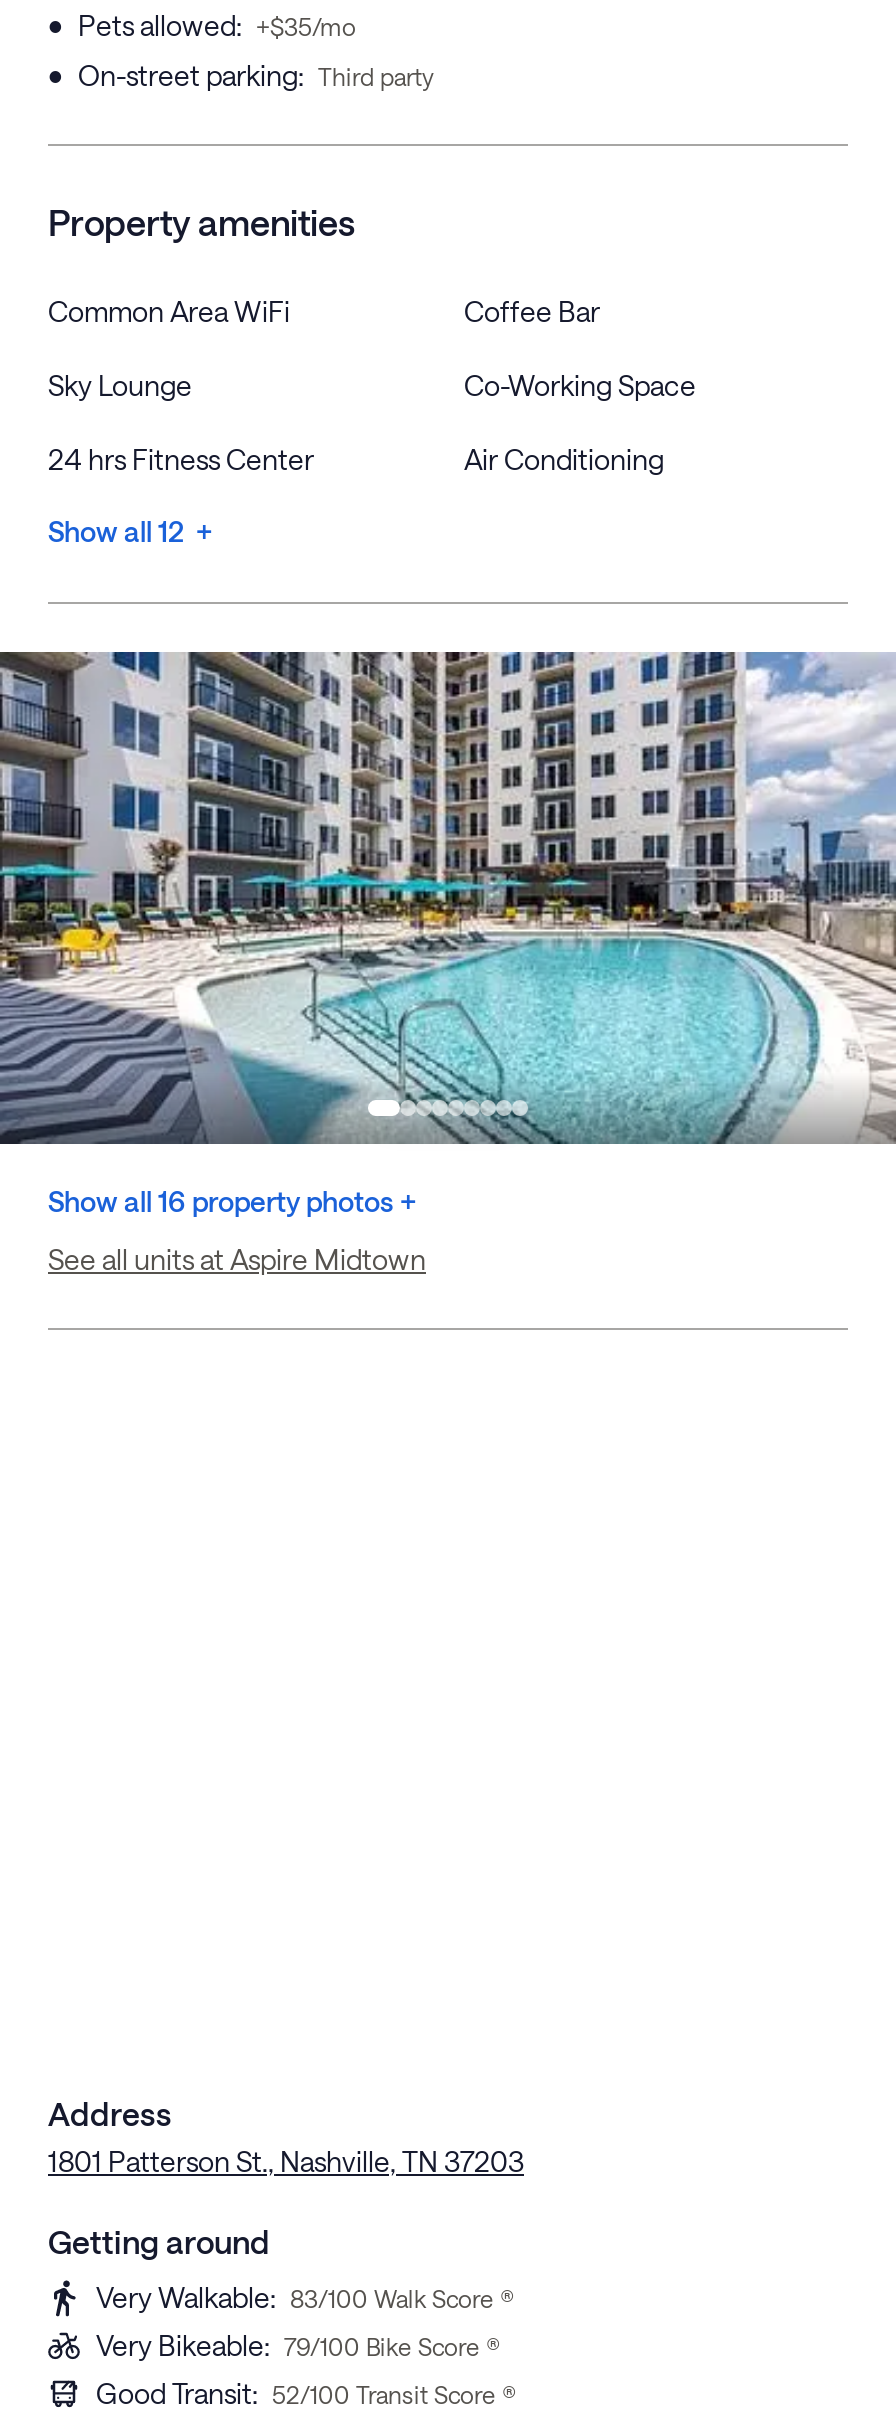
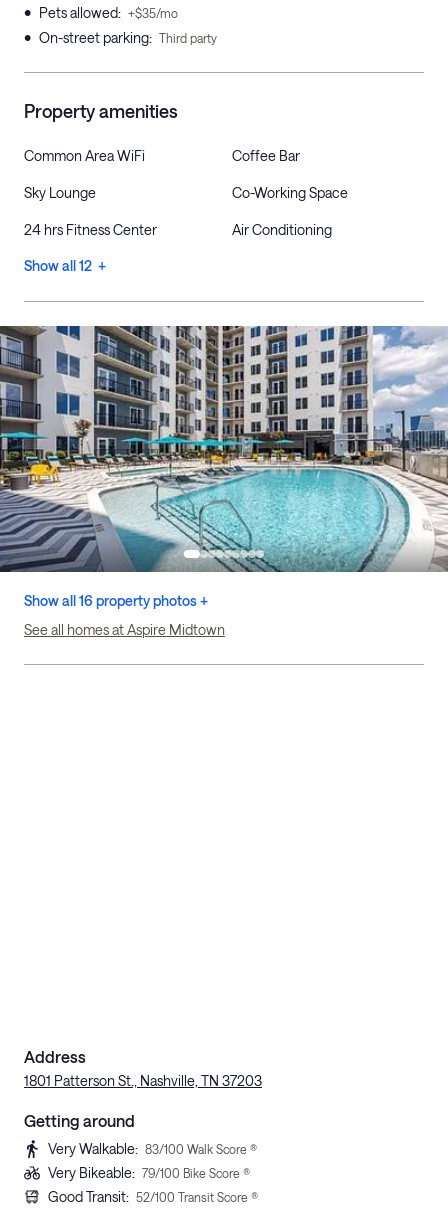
[48,1243,426,1277] See all units at Aspire Midtown -> [24,621,225,638] See all homes at Aspire Midtown

